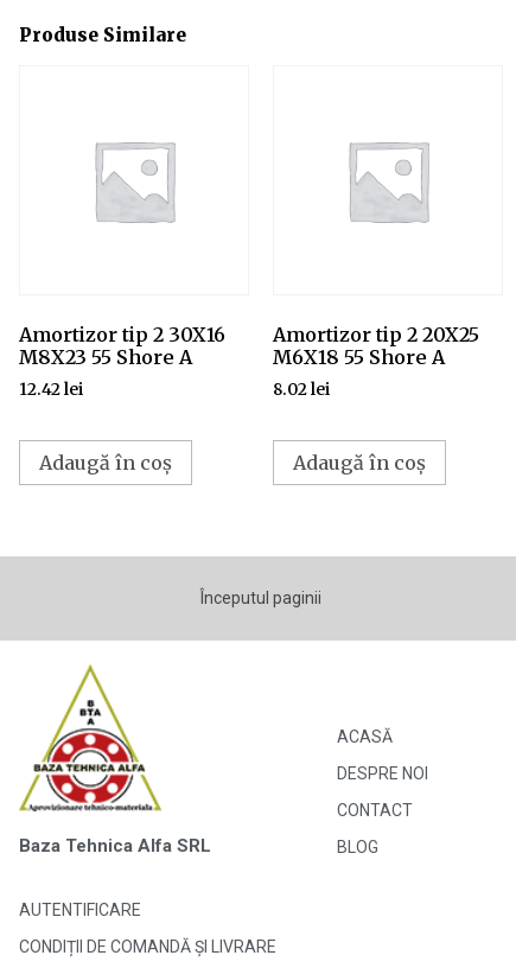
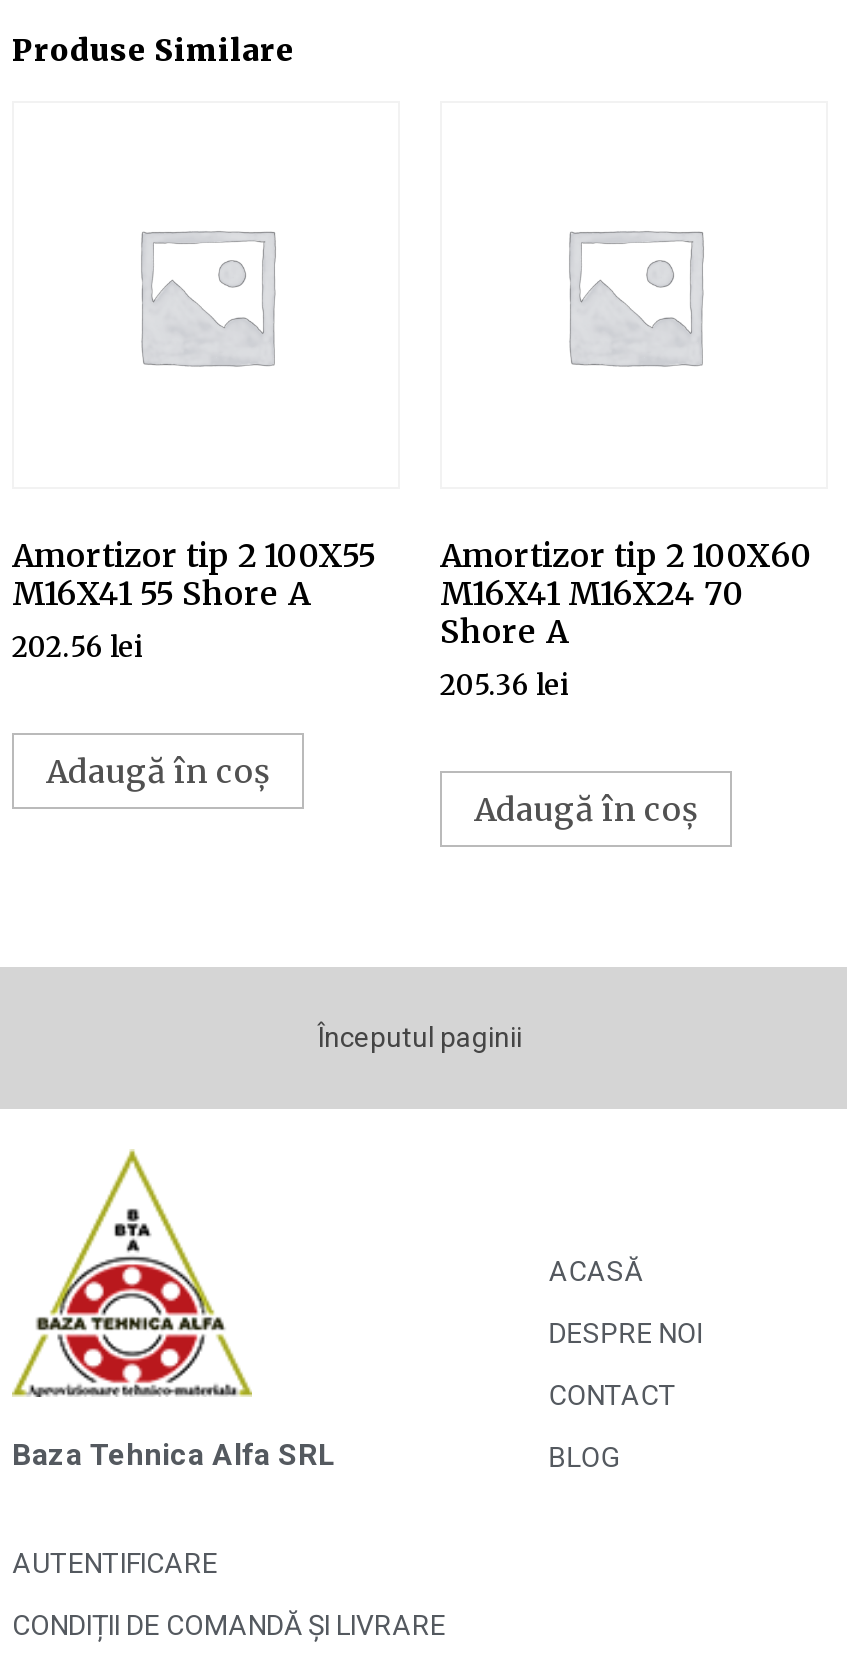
[19,323,225,400] Amortizor tip 2 30X16 | M8X23 55 Shore A | 12.42 lei -> [12,536,376,666] Amortizor tip 2 100X55 | M16X41 55 Shore A | 202.56 lei
[273,323,479,400] Amortizor tip 2 20X25 | M6X18 55 Shore A | 8.02 lei -> [440,536,812,704] Amortizor tip 2 100X60 | M16X41 M16X24 70 | Shore A | 205.36 lei

